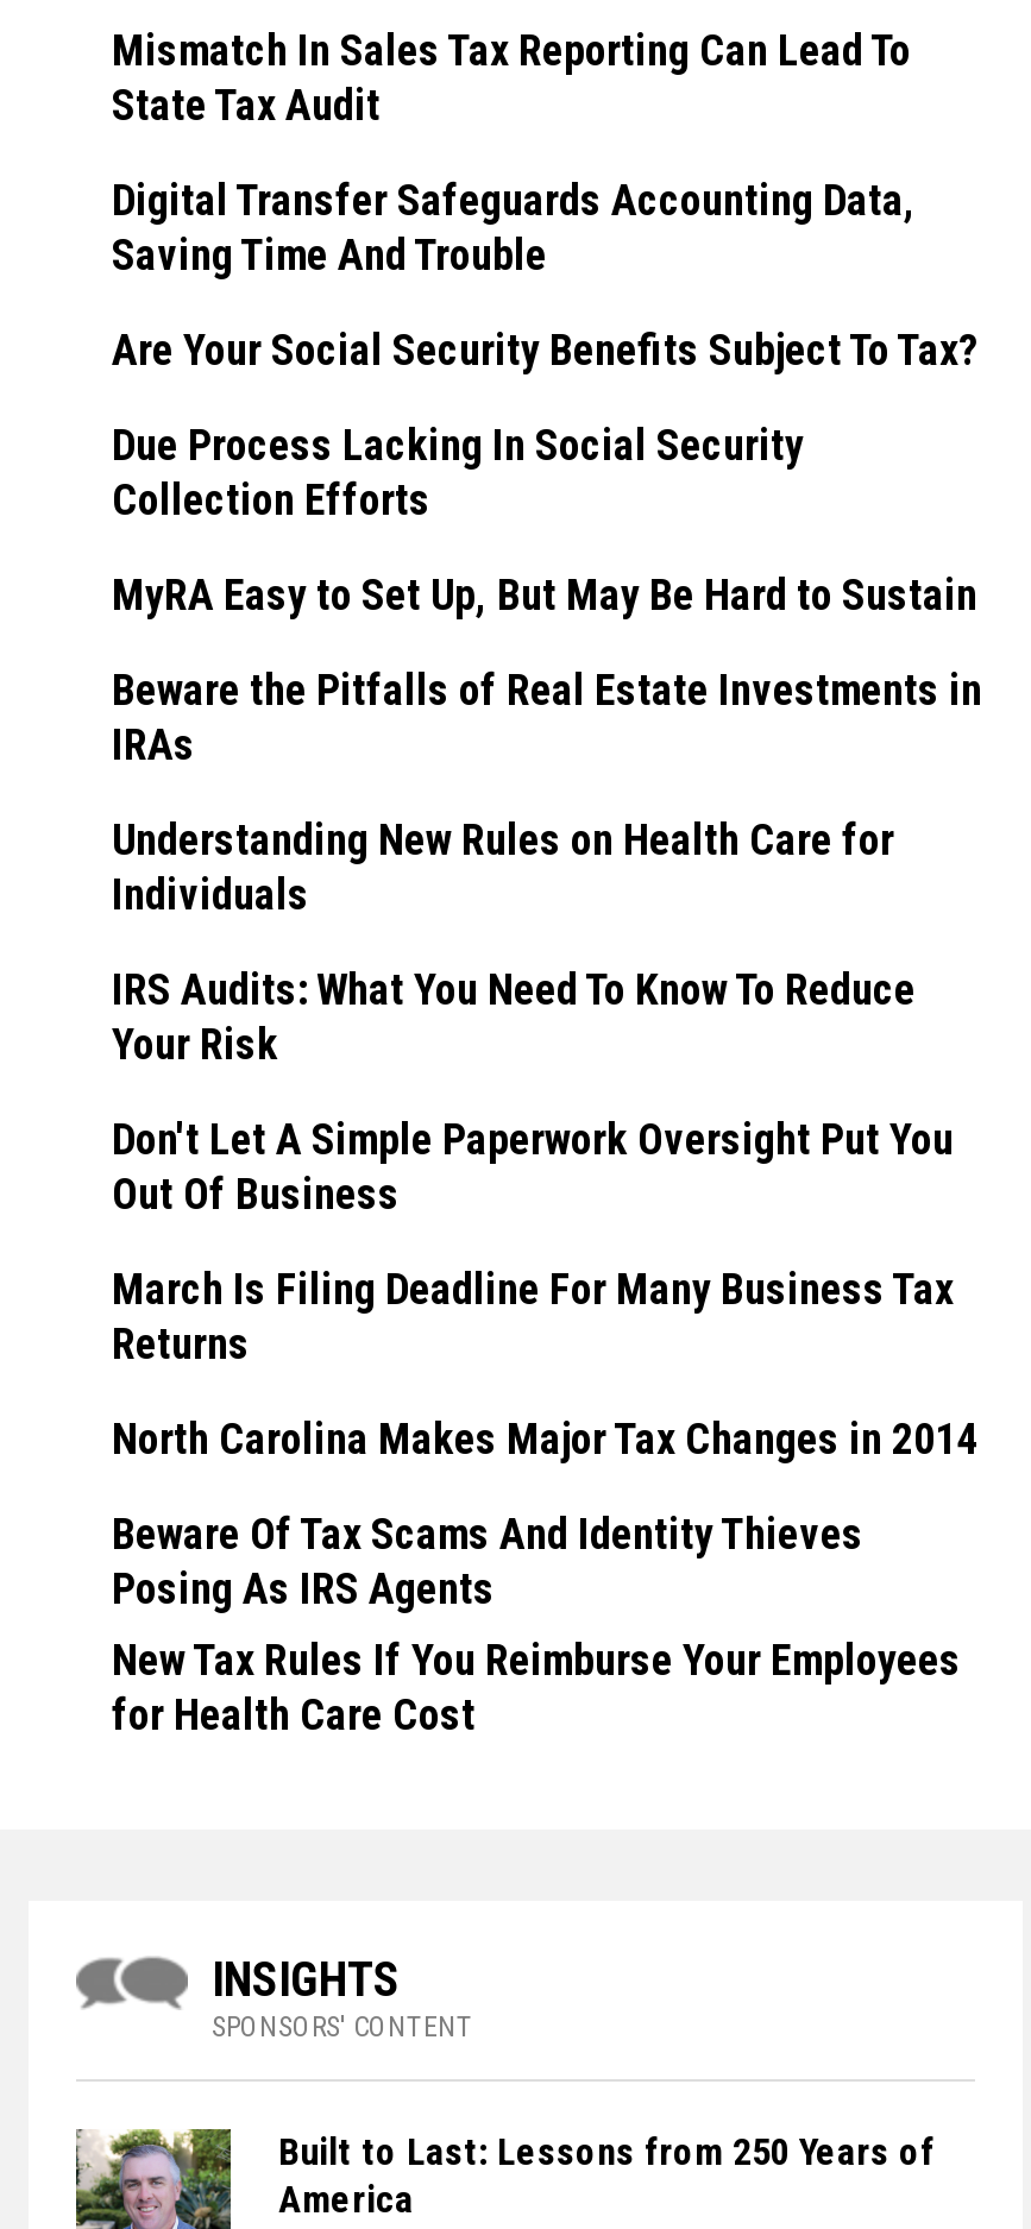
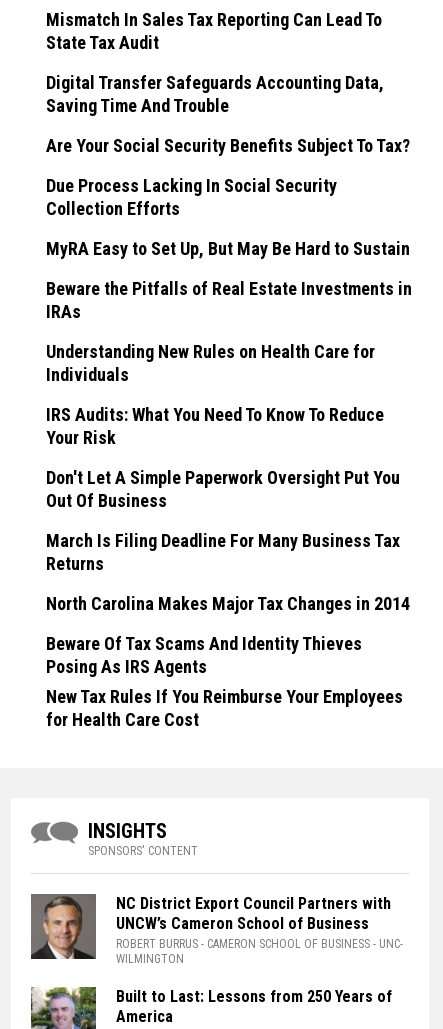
none -> [31,893,403,966] [image] | NC District Export Council Partners with | UNCW’s Cameron School of Business | ROBERT BURRUS - CAMERON SCHOOL OF BUSINESS - UNC- | WILMINGTON

